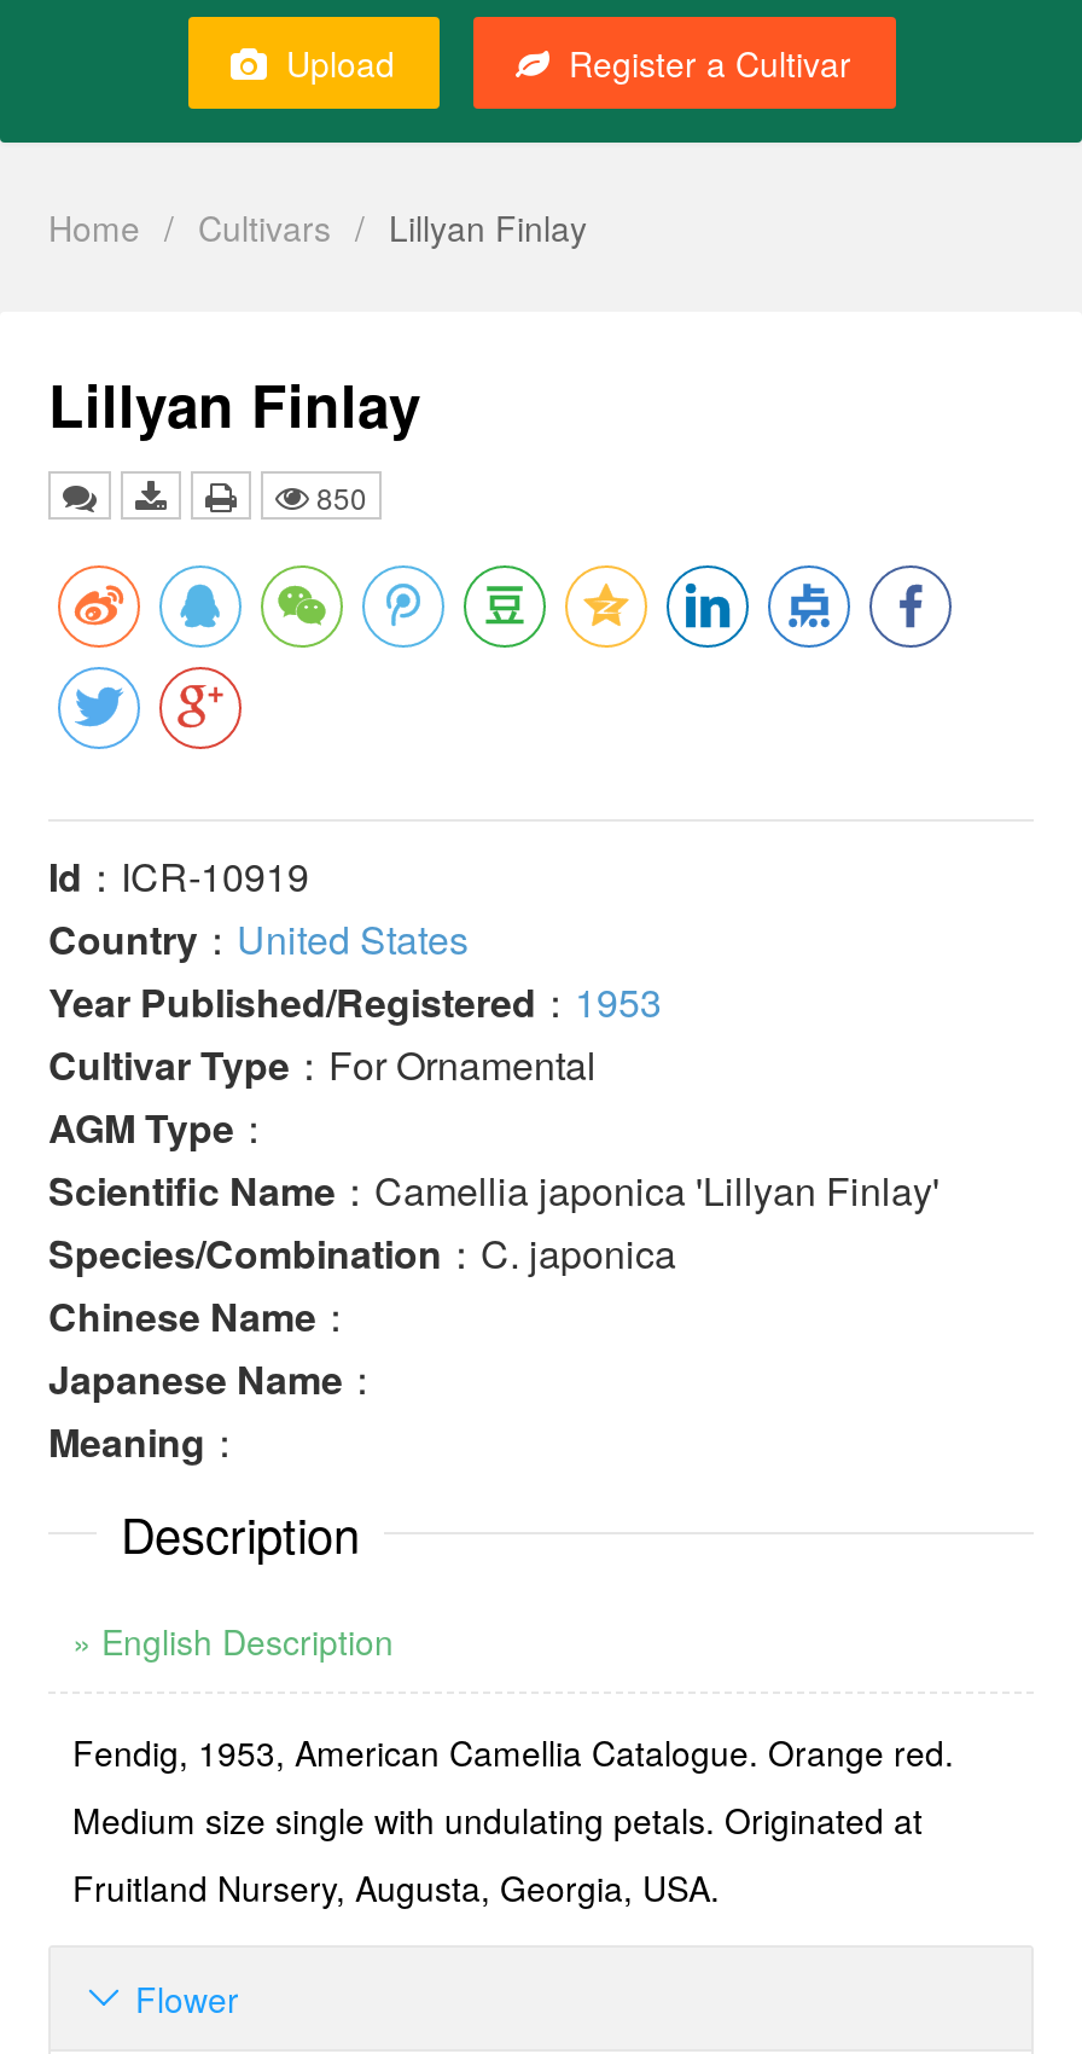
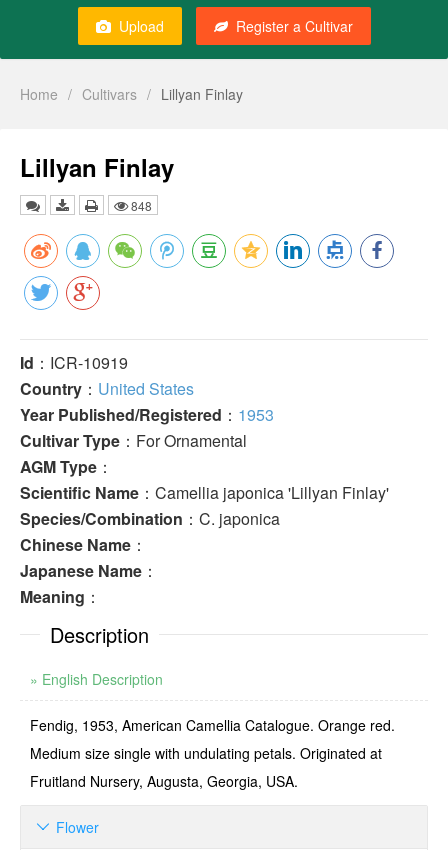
[309,476,367,517] 850 -> [128,197,152,214] 848

